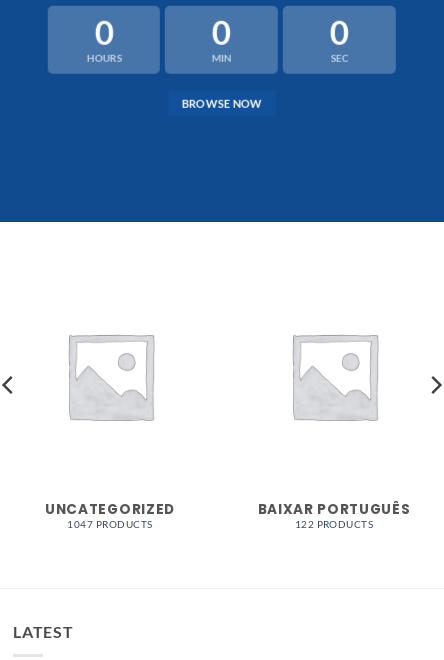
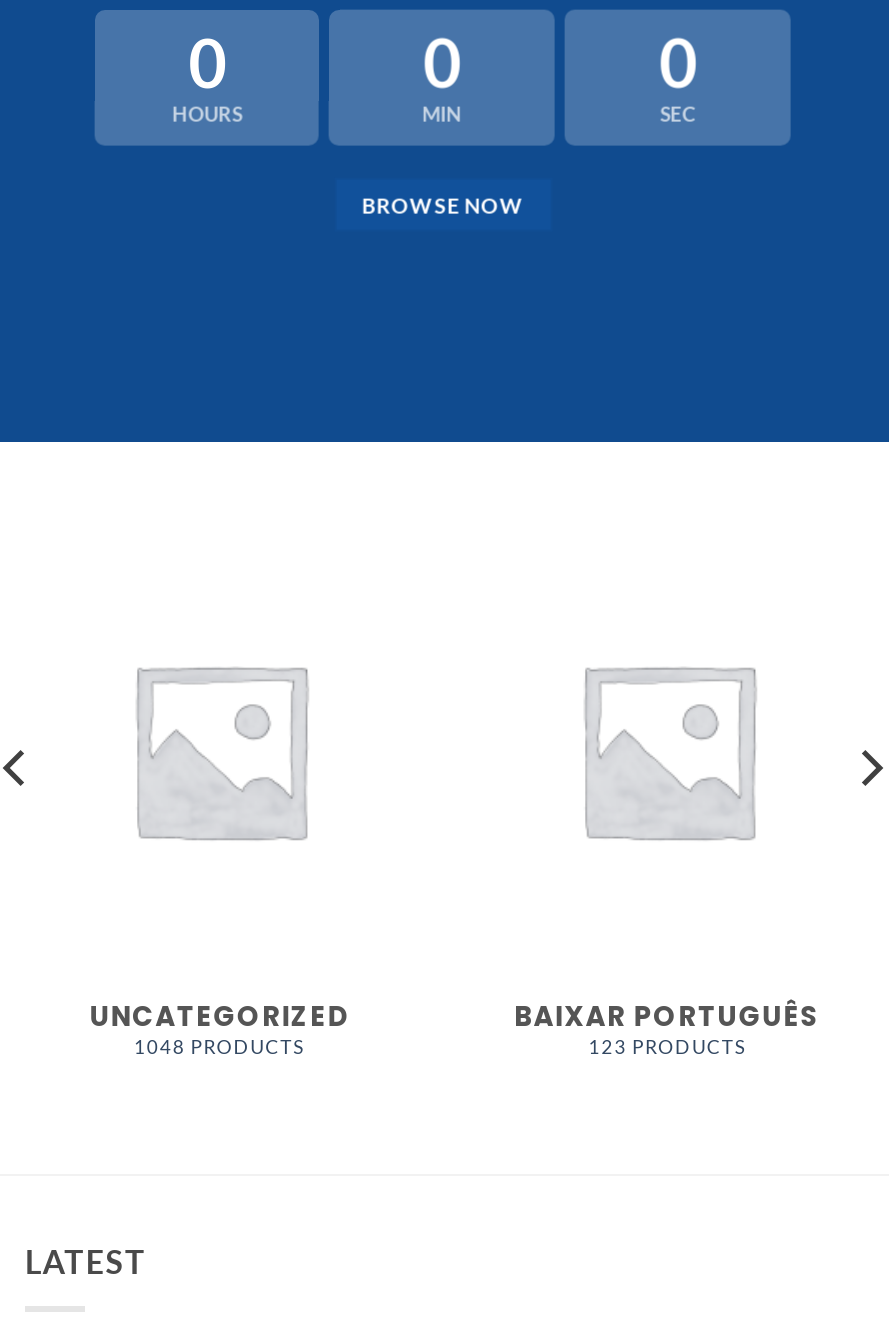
[67,519,153,530] 1047 PRODUCTS -> [134,1036,304,1058] 1048 PRODUCTS
[295,519,373,530] 122 PRODUCTS -> [588,1036,746,1058] 123 PRODUCTS

